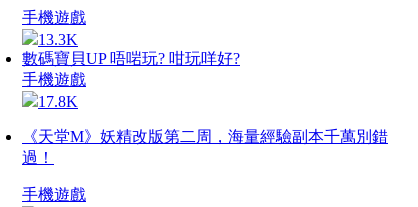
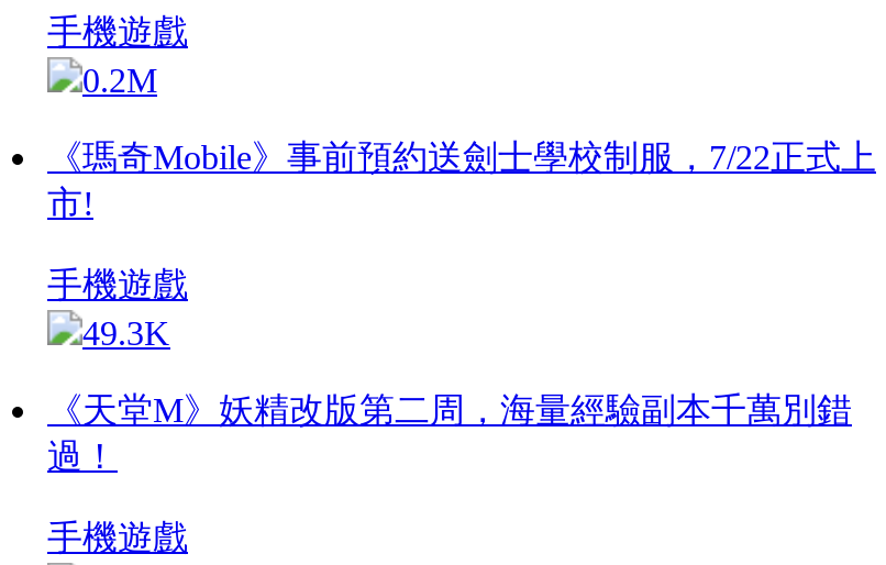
[22,31,240,67] 13.3K | 數碼寶貝UP 唔啱玩? 咁玩咩好? -> [47,62,876,222] 0.2M | 《瑪奇Mobile》事前預約送劍士學校制服，7/22正式上 | 市!
[38,93,78,110] 17.8K -> [82,314,170,352] 49.3K

